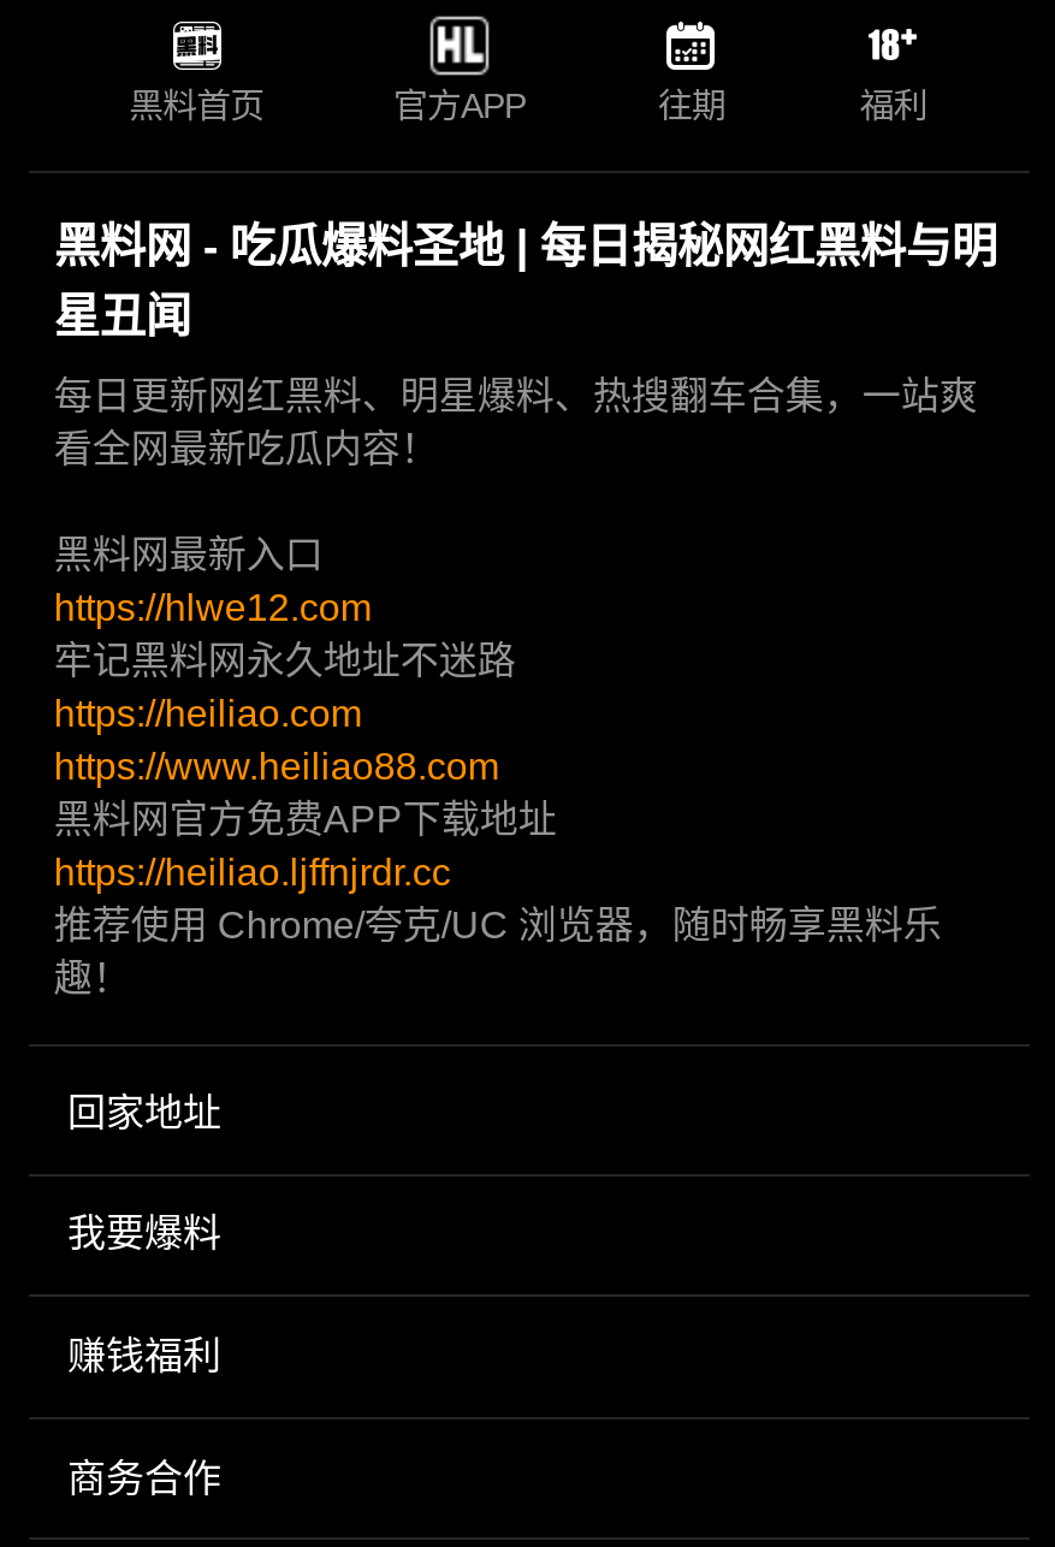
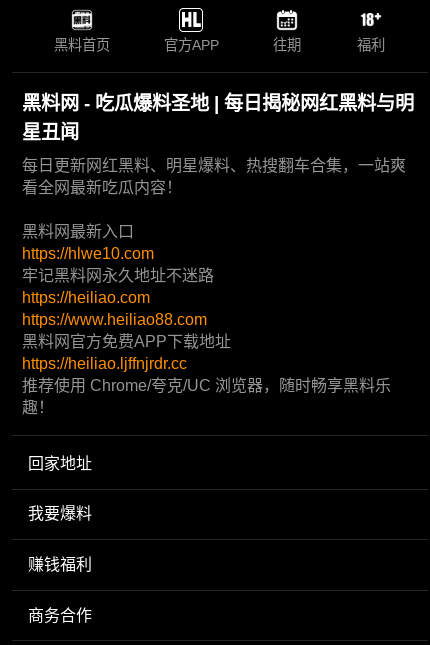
[54,587,371,628] https://hlwe12.com -> [22,245,154,262] https://hlwe10.com

